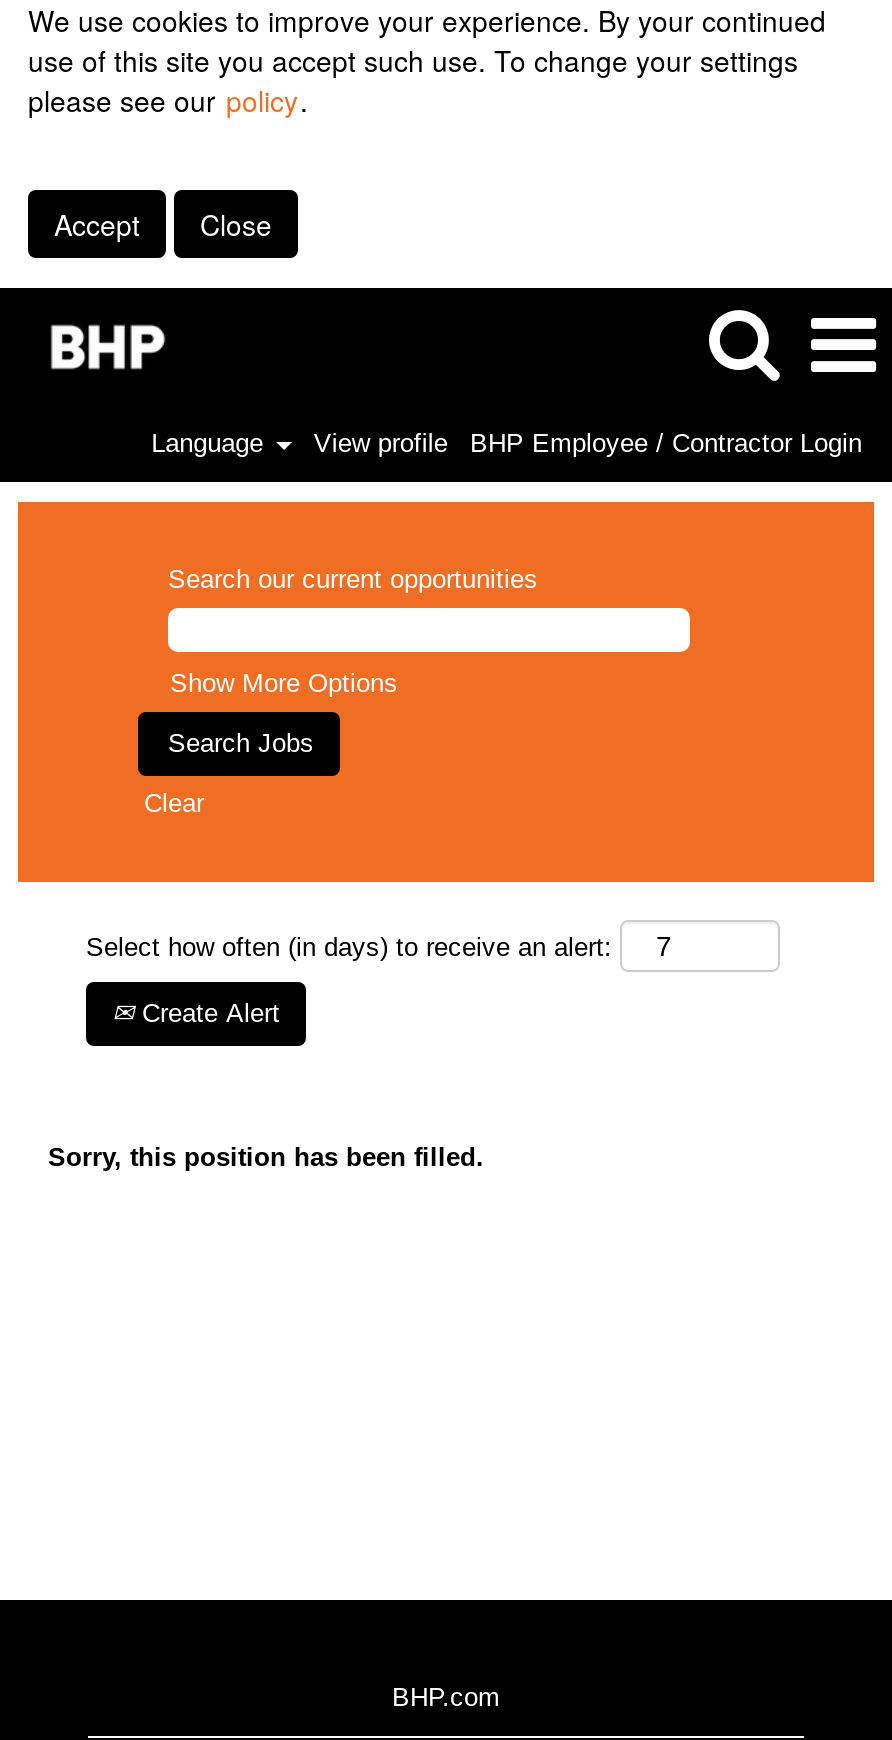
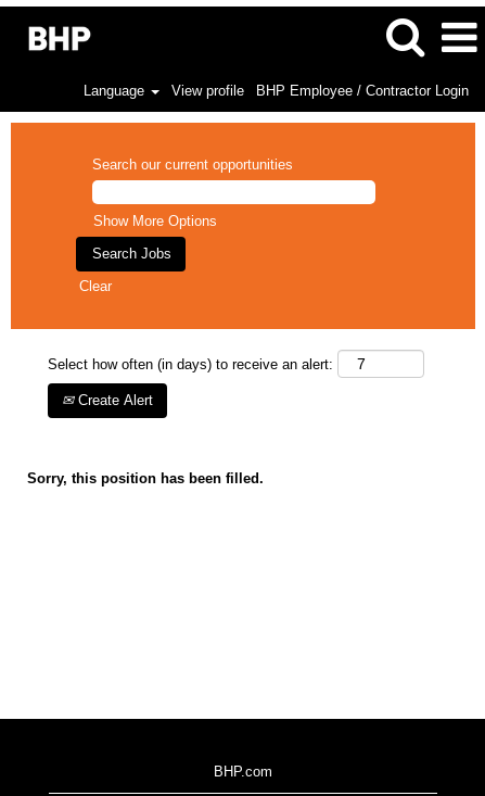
[28,0,826,244] We use cookies to improve your experience. By your continued | use of this site you accept such use. To change your settings | please see our policy. | Accept | Close -> none

